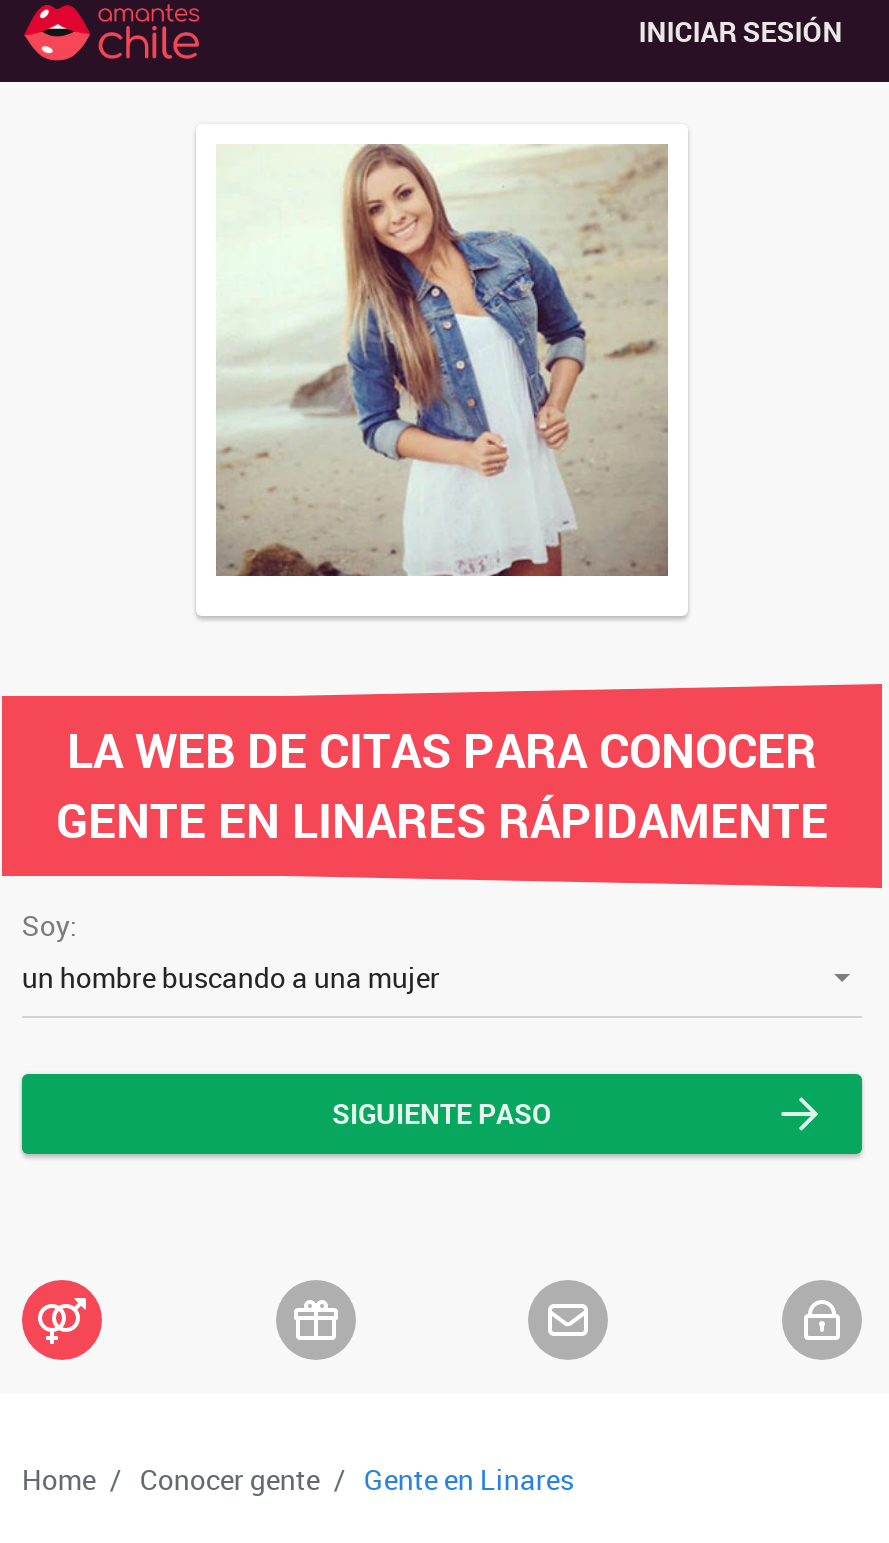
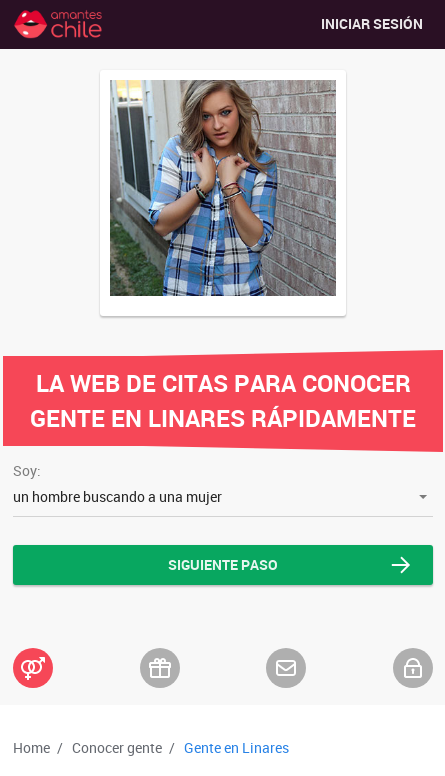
[216,144,668,578] [image] -> [109,79,336,297] [image]

